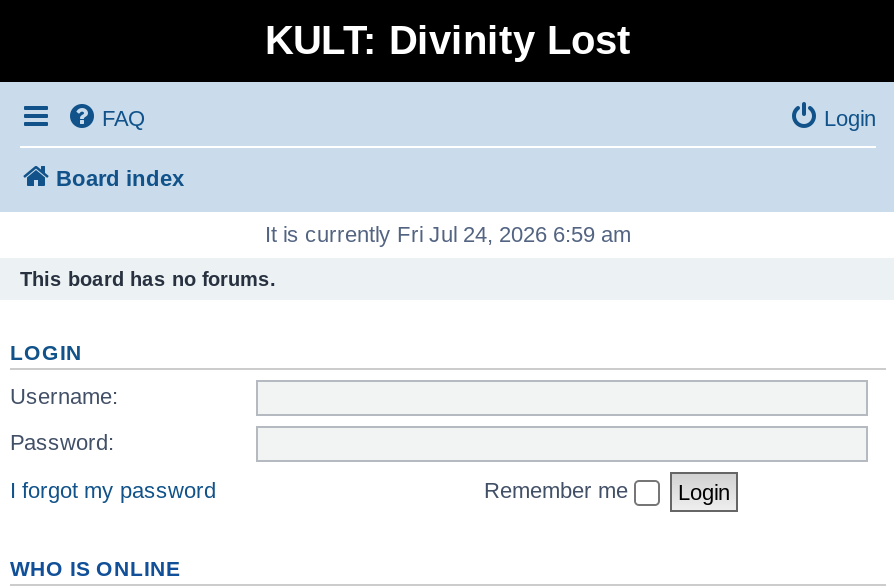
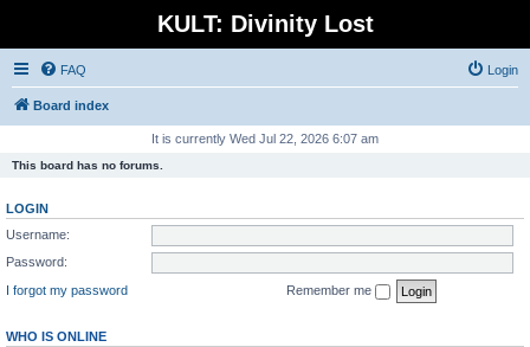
[265,222,631,246] It is currently Fri Jul 24, 2026 6:59 am -> [151,131,379,146] It is currently Wed Jul 22, 2026 6:07 am

